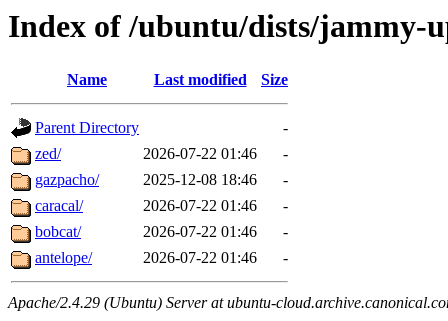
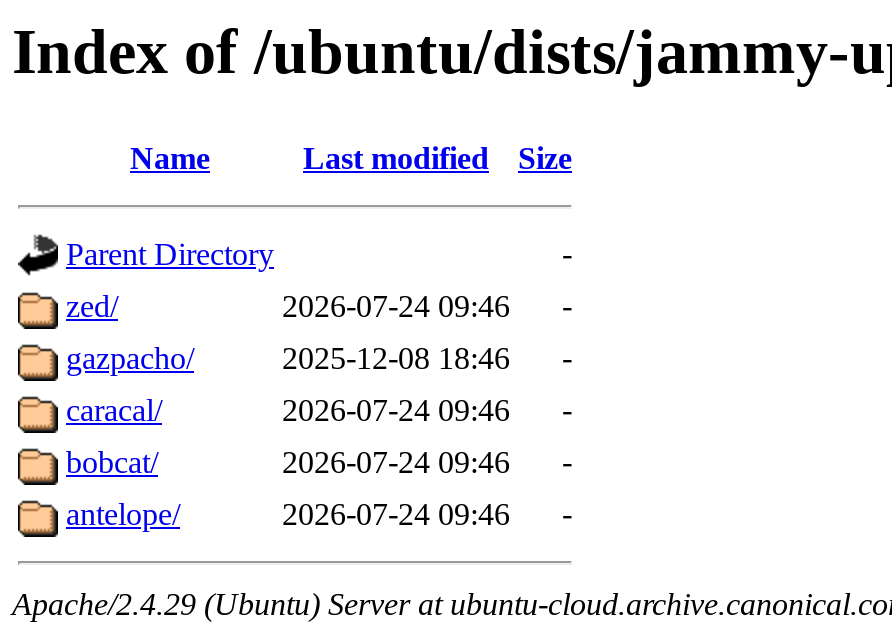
[143,145,257,162] 2026-07-22 01:46 -> [282,290,510,324] 2026-07-24 09:46
[143,197,257,214] 2026-07-22 01:46 -> [282,394,510,428] 2026-07-24 09:46
[143,223,257,240] 2026-07-22 01:46 -> [282,446,510,480] 2026-07-24 09:46
[143,249,257,266] 2026-07-22 01:46 -> [282,498,510,532] 2026-07-24 09:46

